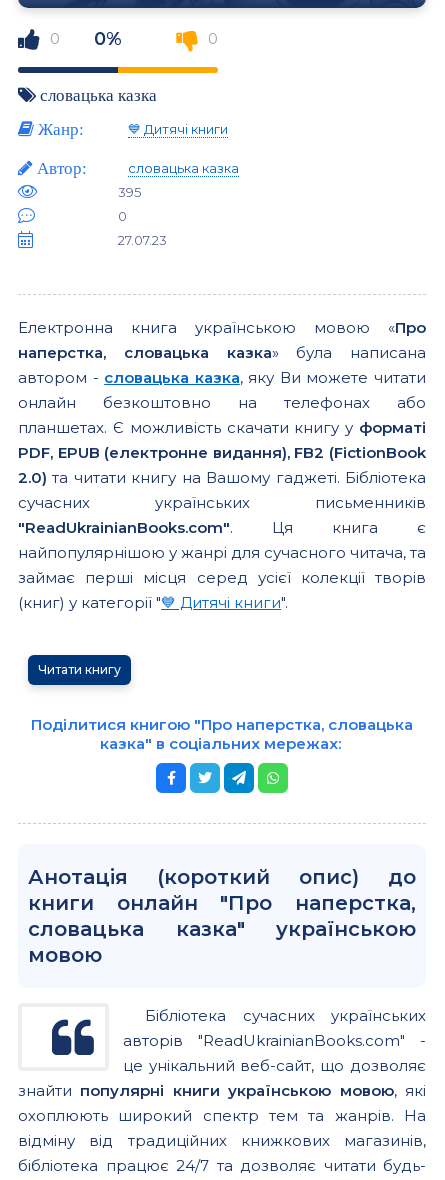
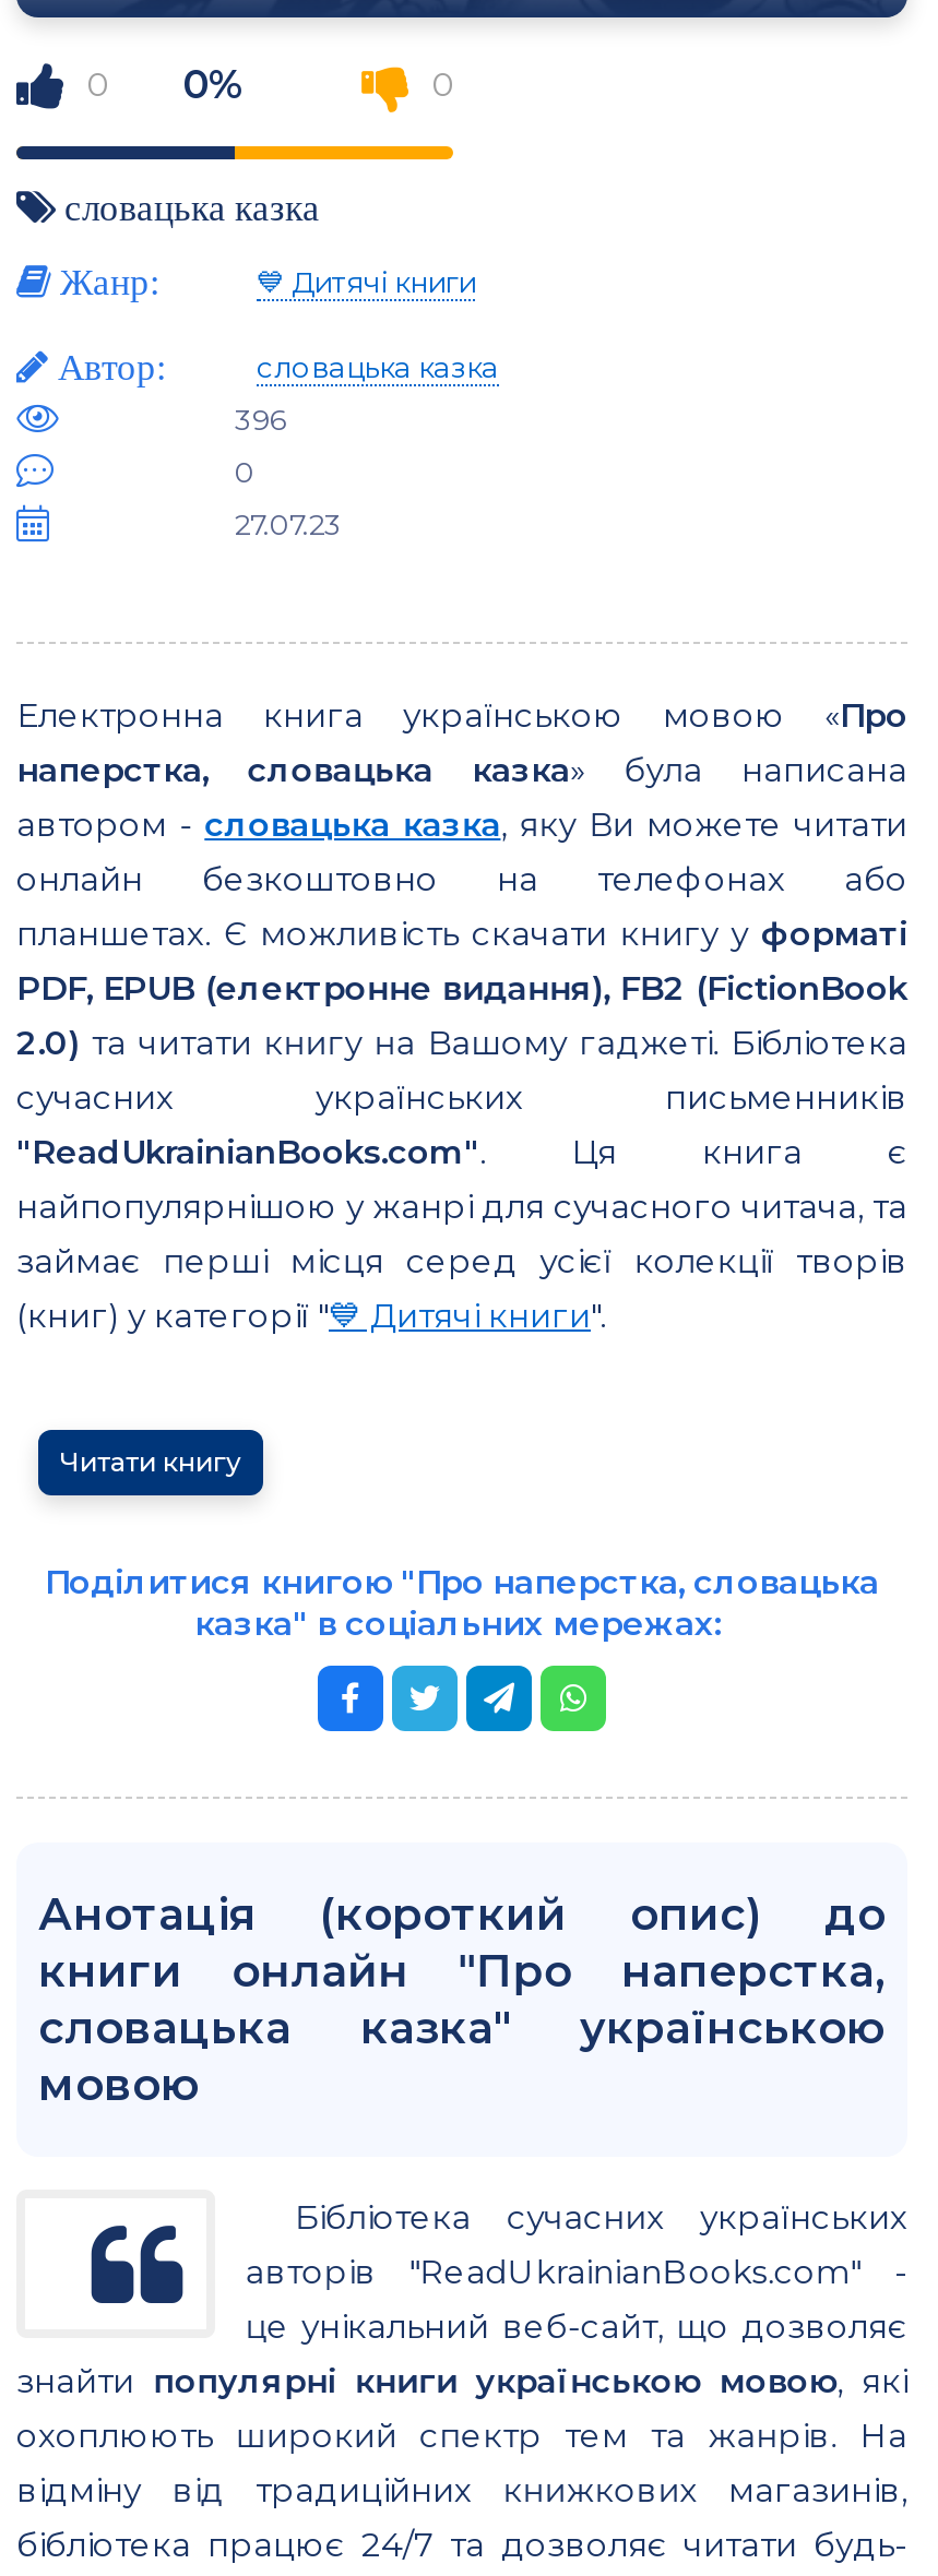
[118,184,141,200] 395 -> [235,402,287,437] 396

